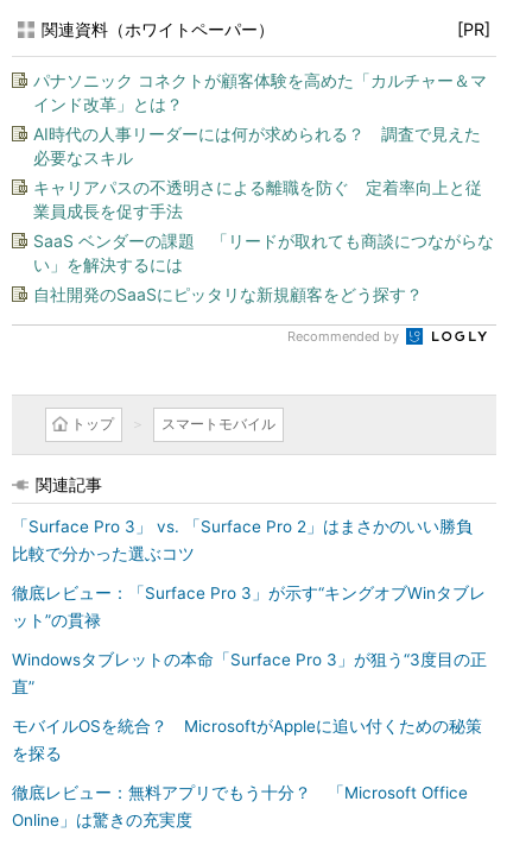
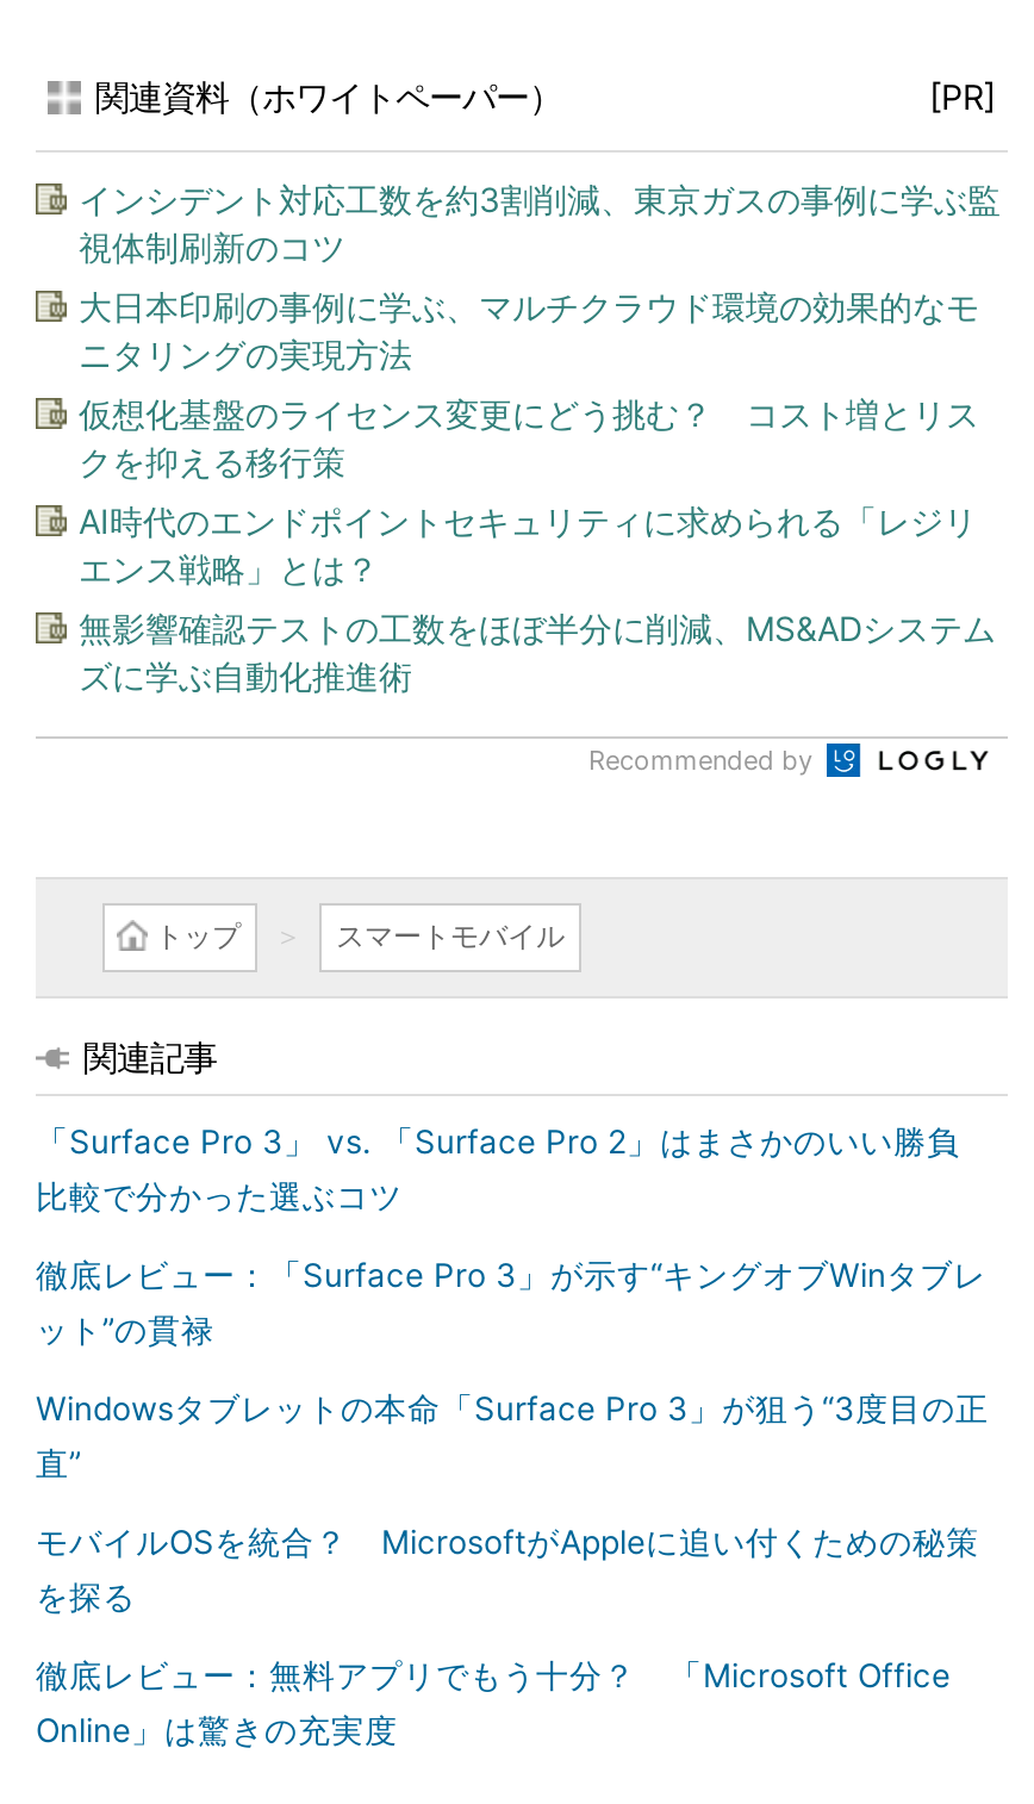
[33,70,487,114] パナソニック コネクトが顧客体験を高めた「カルチャー＆マ | インド改革」とは？ -> [79,179,1001,267] インシデント対応工数を約3割削減、東京ガスの事例に学ぶ監 | 視体制刷新のコツ
[33,124,481,168] AI時代の人事リーダーには何が求められる？ 調査で見えた | 必要なスキル -> [79,286,979,374] 大日本印刷の事例に学ぶ、マルチクラウド環境の効果的なモ | ニタリングの実現方法
[33,177,482,221] キャリアパスの不透明さによる離職を防ぐ 定着率向上と従 | 業員成長を促す手法 -> [79,393,979,481] 仮想化基盤のライセンス変更にどう挑む？ コスト増とリス | クを抑える移行策
[33,231,494,275] SaaS ベンダーの課題 「リードが取れても商談につながらな | い」を解決するには -> [79,500,977,589] AI時代のエンドポイントセキュリティに求められる「レジリ | エンス戦略」とは？
[33,284,423,304] 自社開発のSaaSにピッタリな新規顧客をどう探す？ -> [79,608,996,696] 無影響確認テストの工数をほぼ半分に削減、MS&ADシステム | ズに学ぶ自動化推進術

